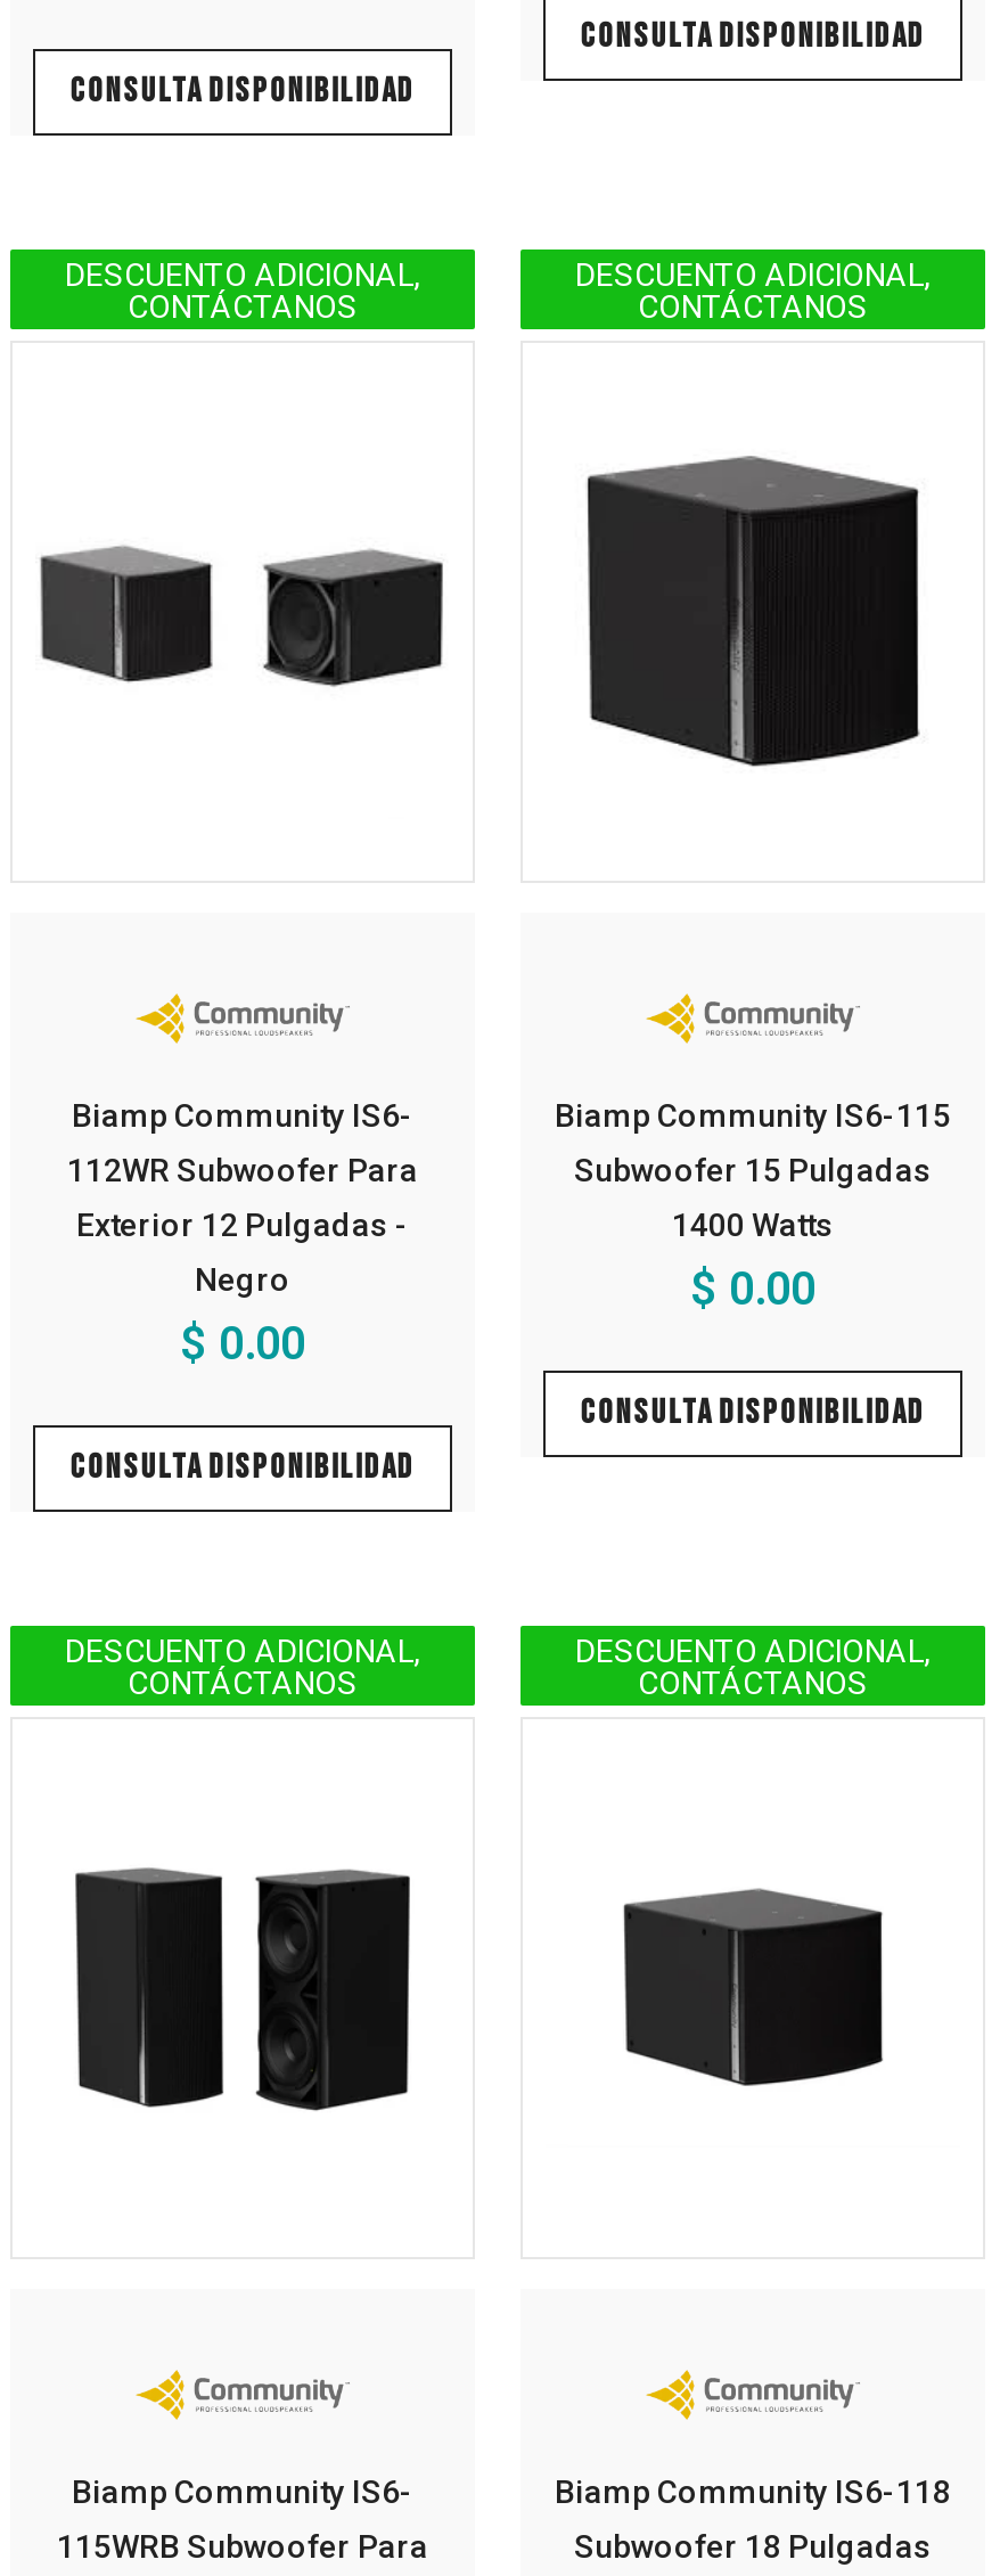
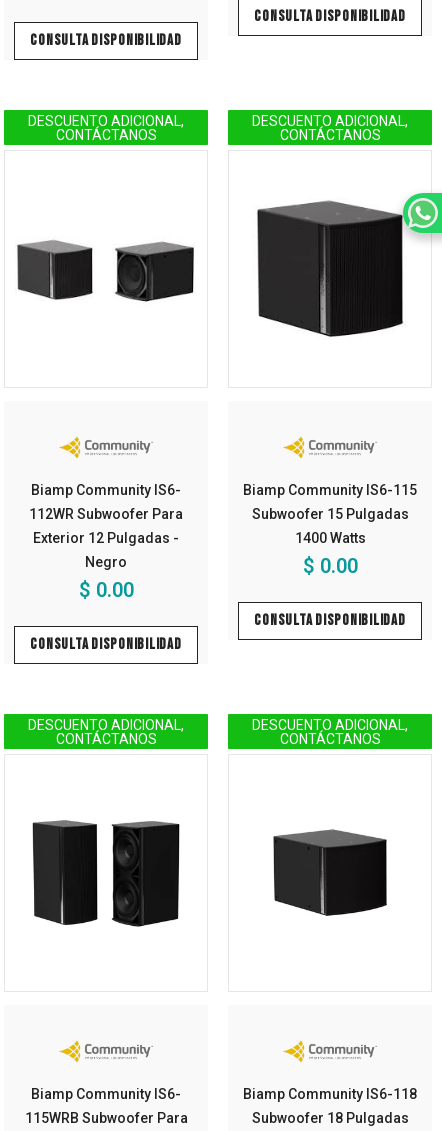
none -> [402,192,439,239] [image]

